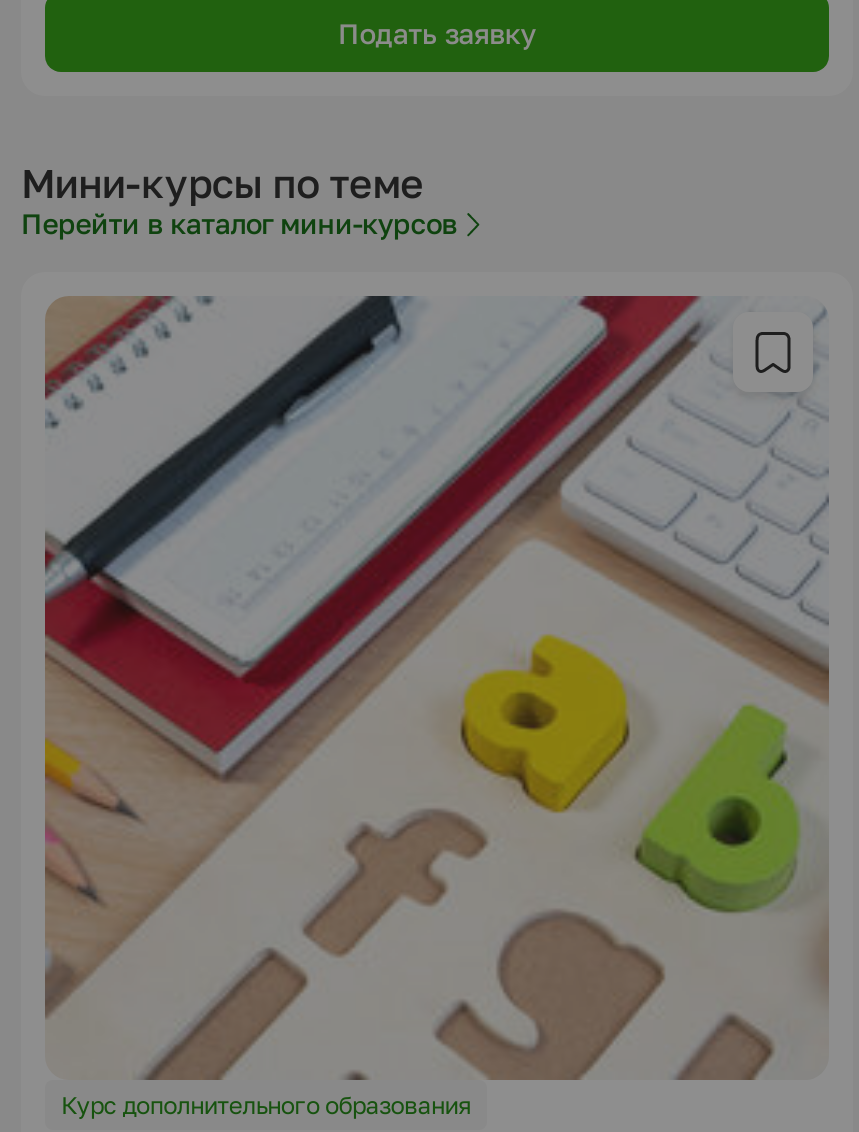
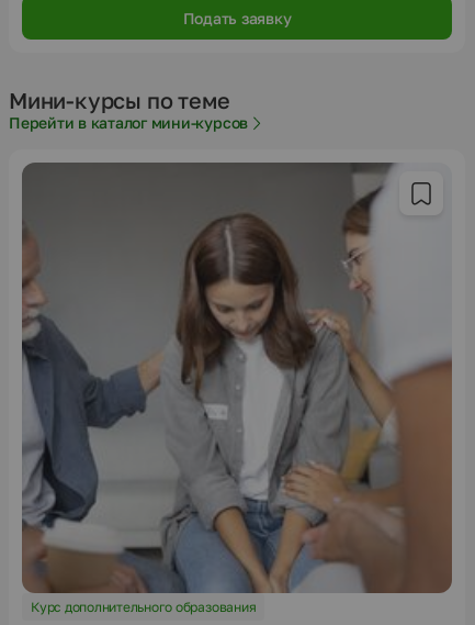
[43,294,829,1080] [image] -> [21,161,453,594] [image]

